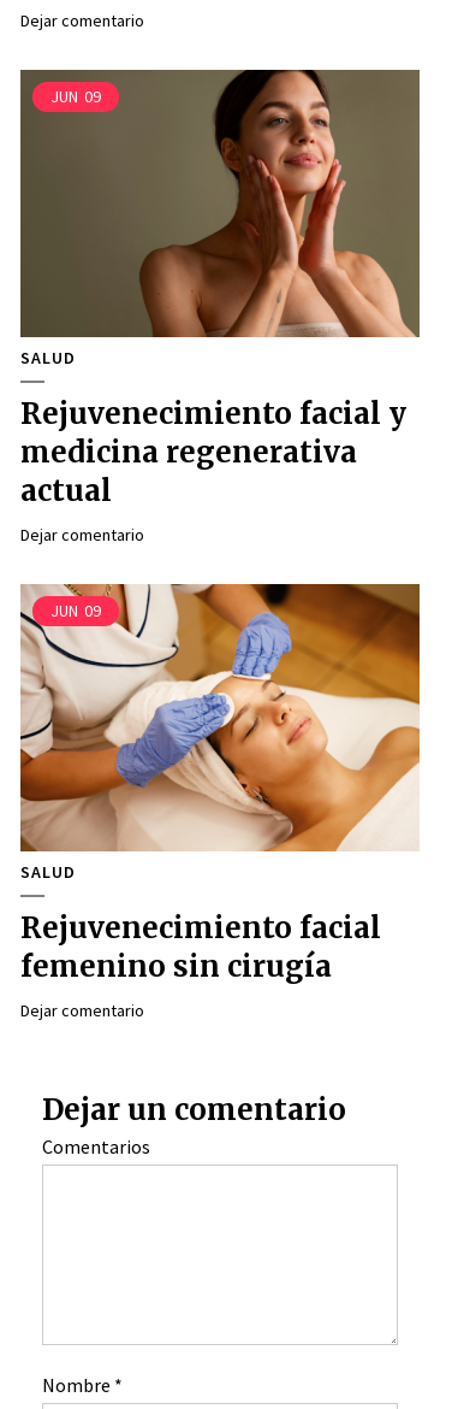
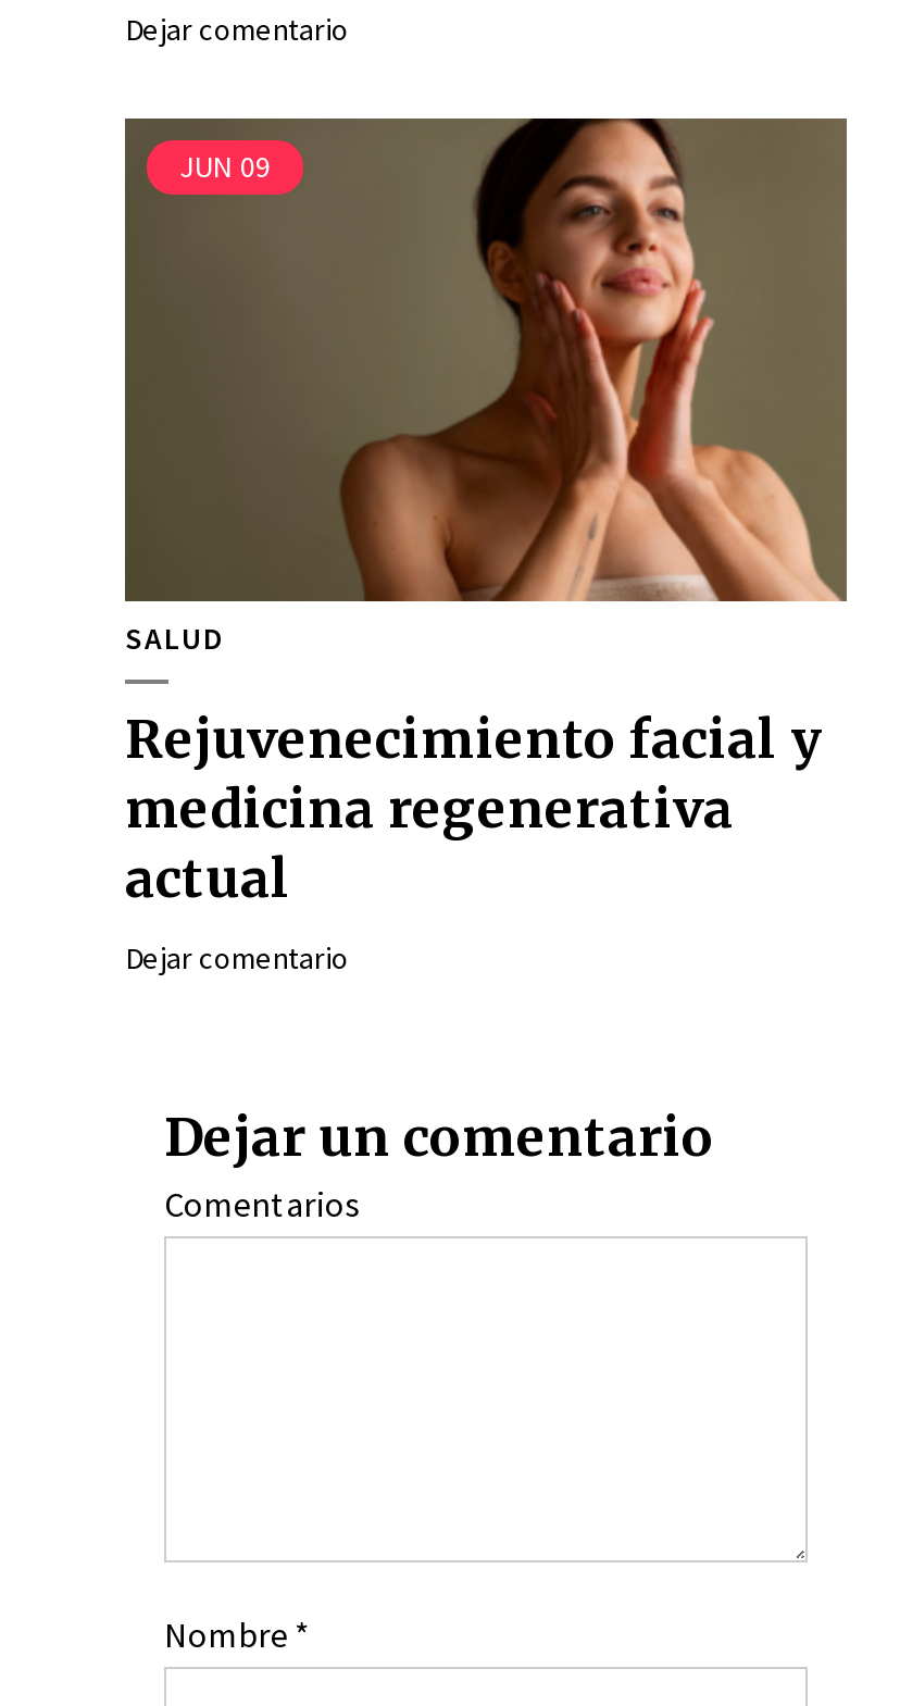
[19,583,421,853] [image] | JUN 09 -> none
[20,861,381,1021] SALUD | Rejuvenecimiento facial | femenino sin cirugía | Dejar comentario -> none

